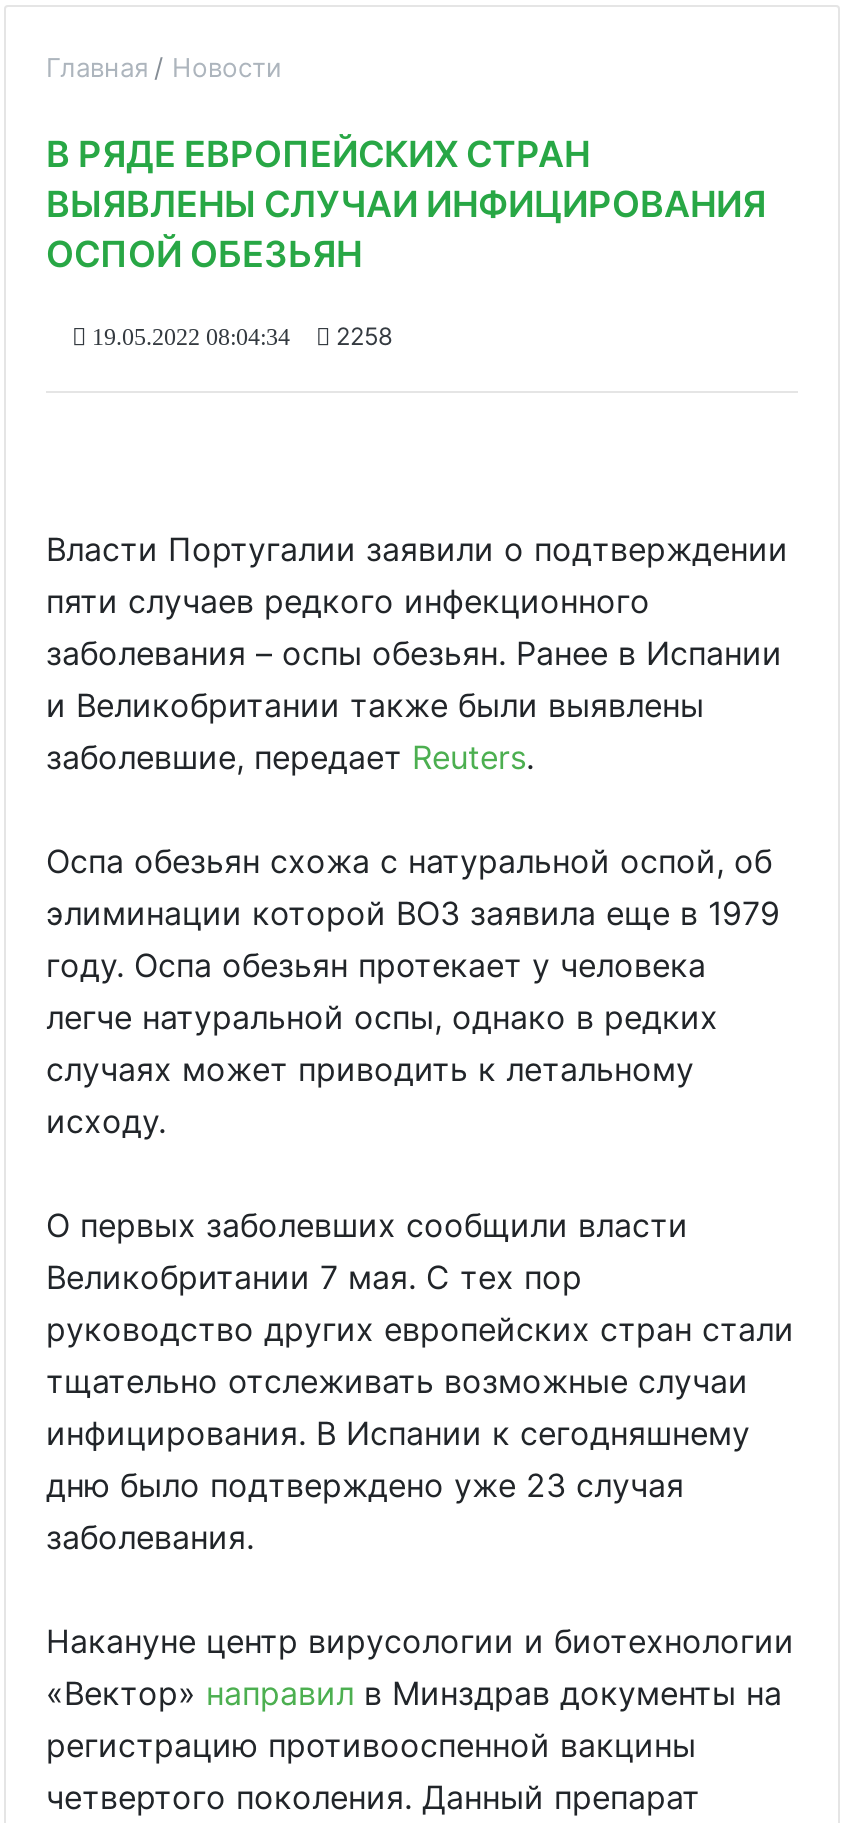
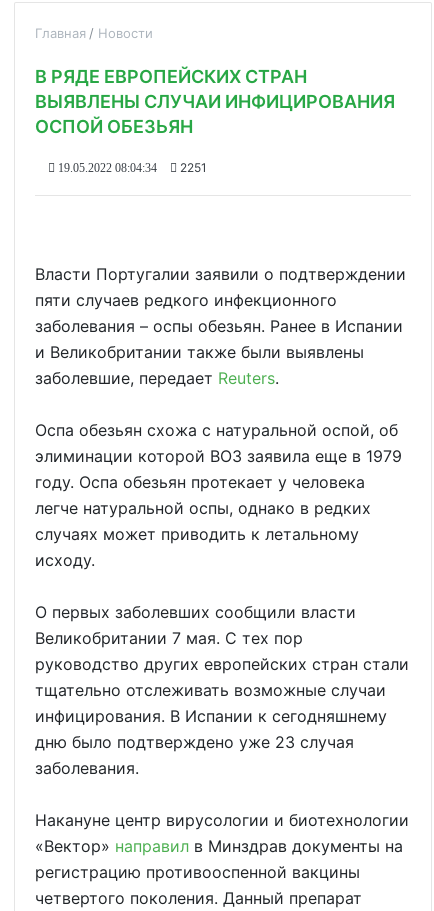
[86,321,392,351] 19.05.2022 08:04:34 2258 -> [55,160,207,175] 19.05.2022 08:04:34 2251

